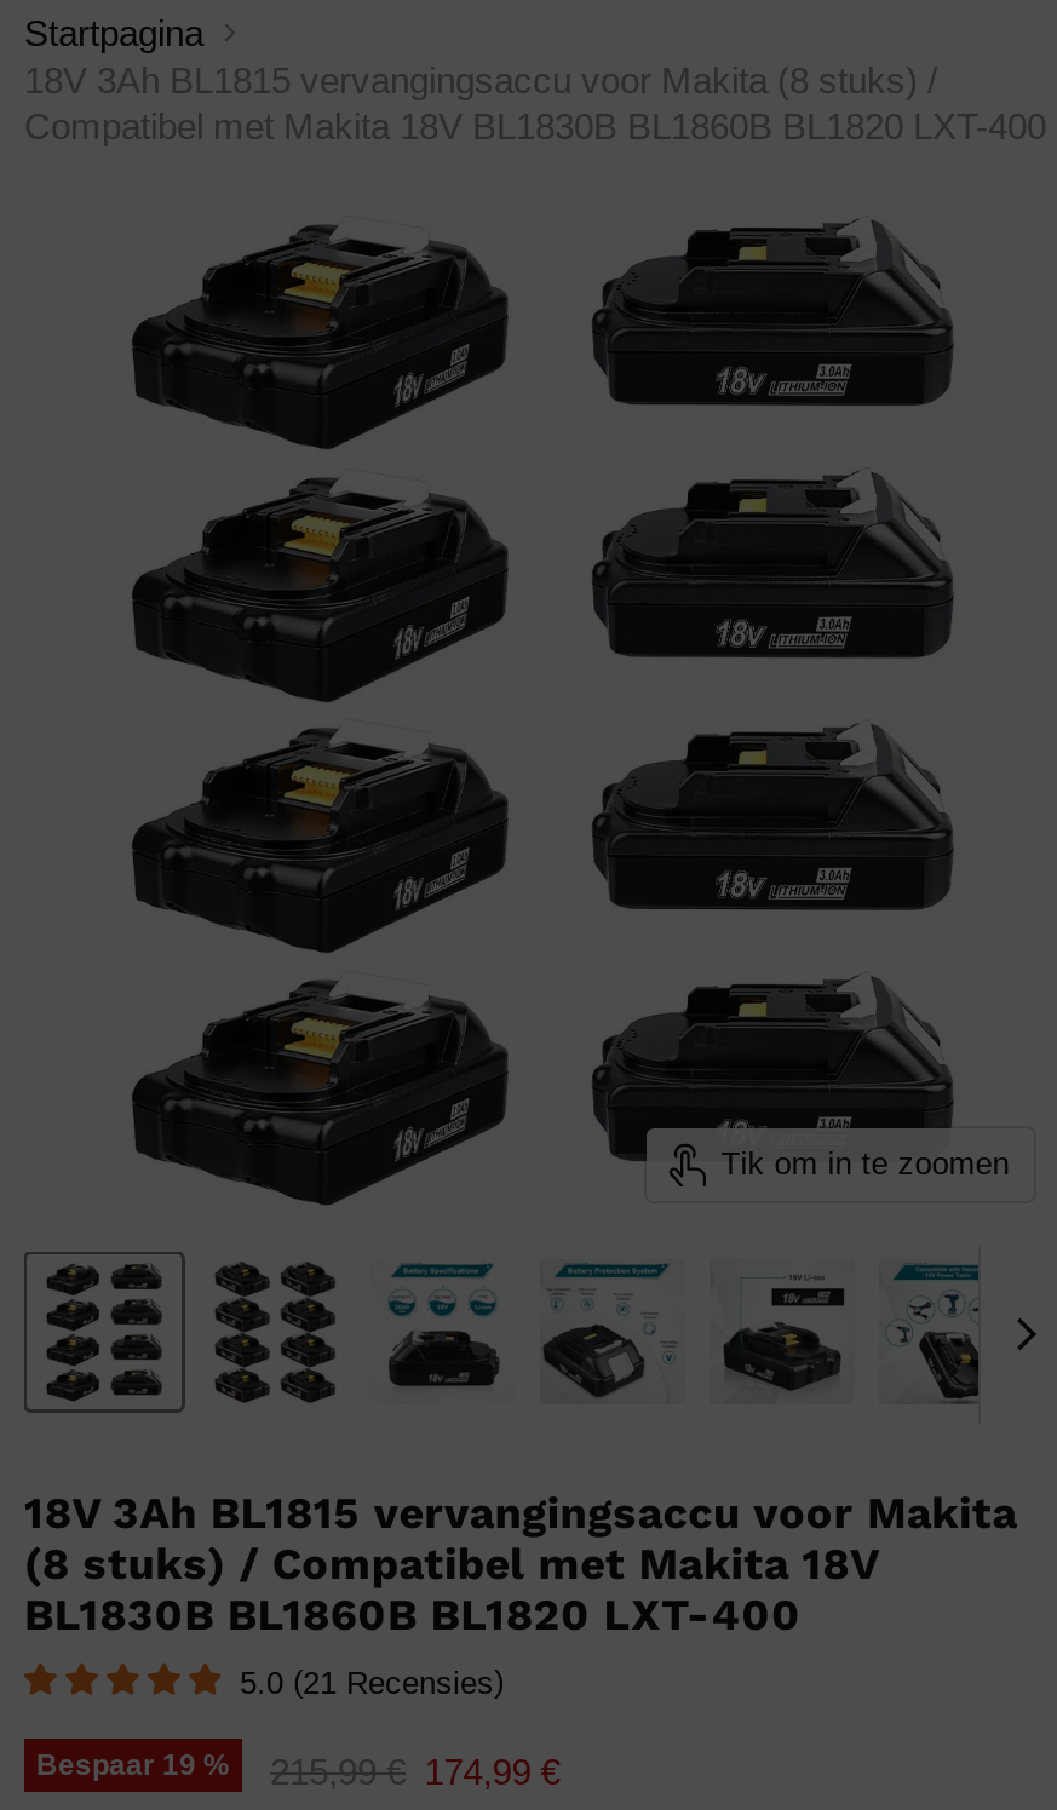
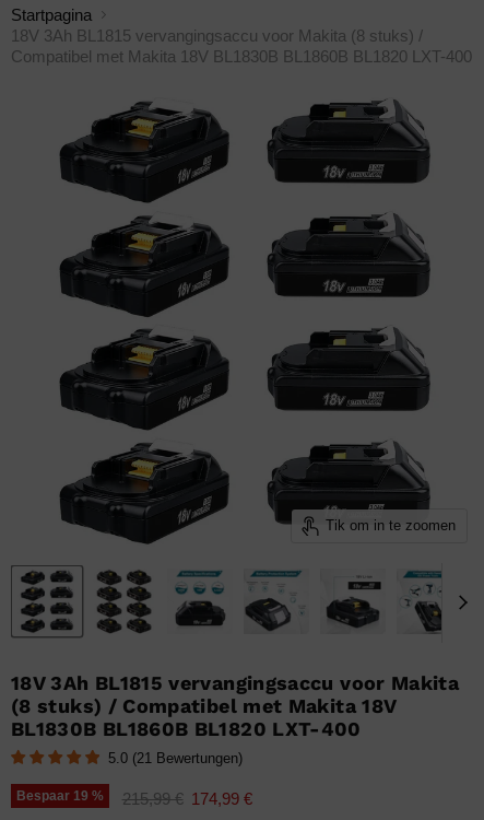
[240,1663,504,1701] 5.0 (21 Recensies) -> [108,750,243,766] 5.0 (21 Bewertungen)

